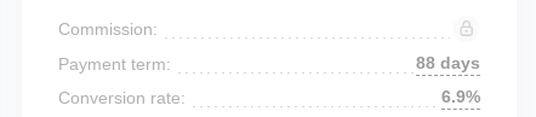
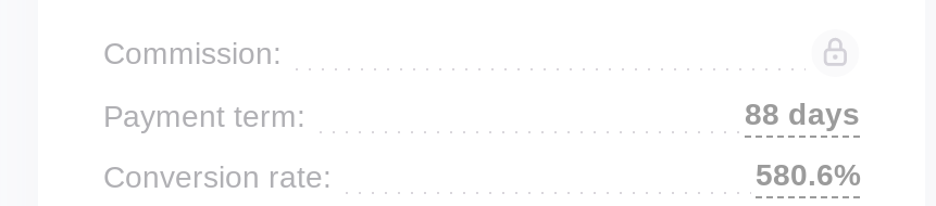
[441,87,480,106] 6.9% -> [756,157,860,192] 580.6%

